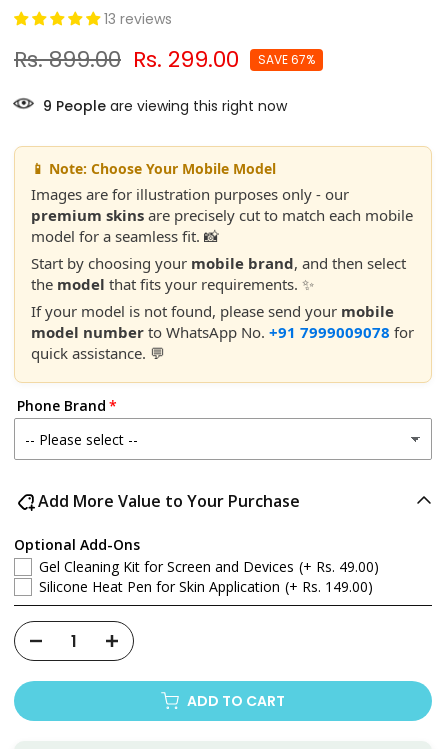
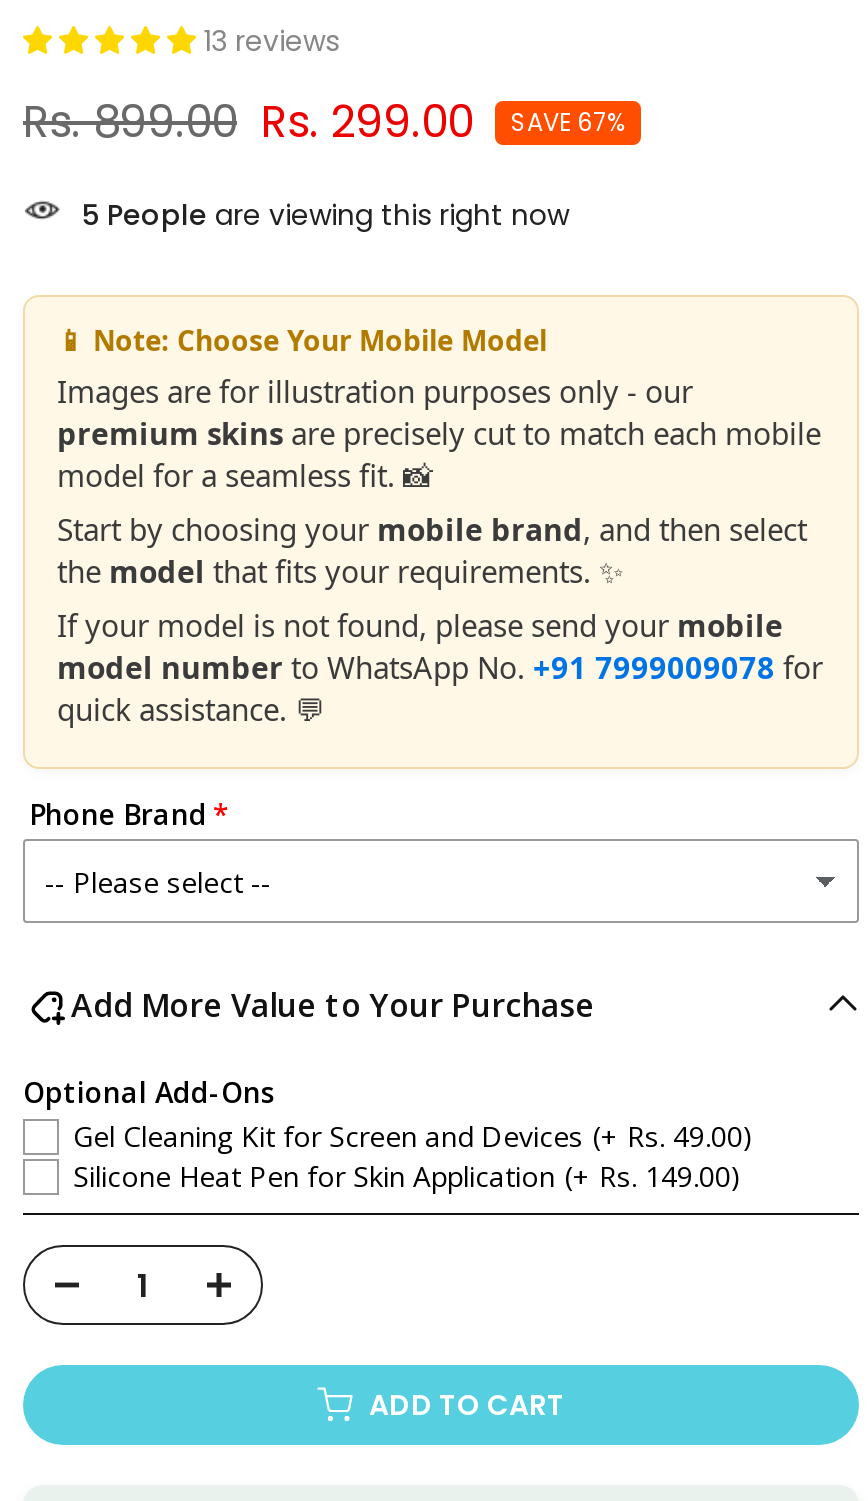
[43,96,287,116] 9 People are viewing this right now -> [81,195,569,235] 5 People are viewing this right now

